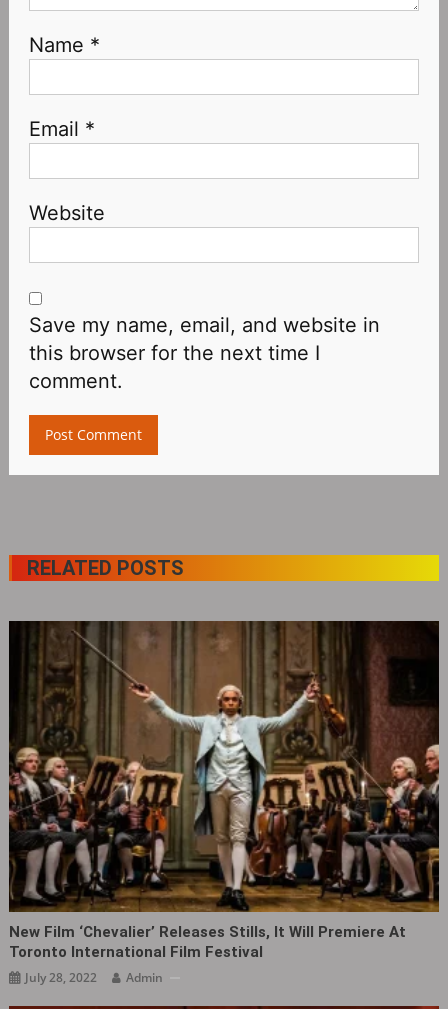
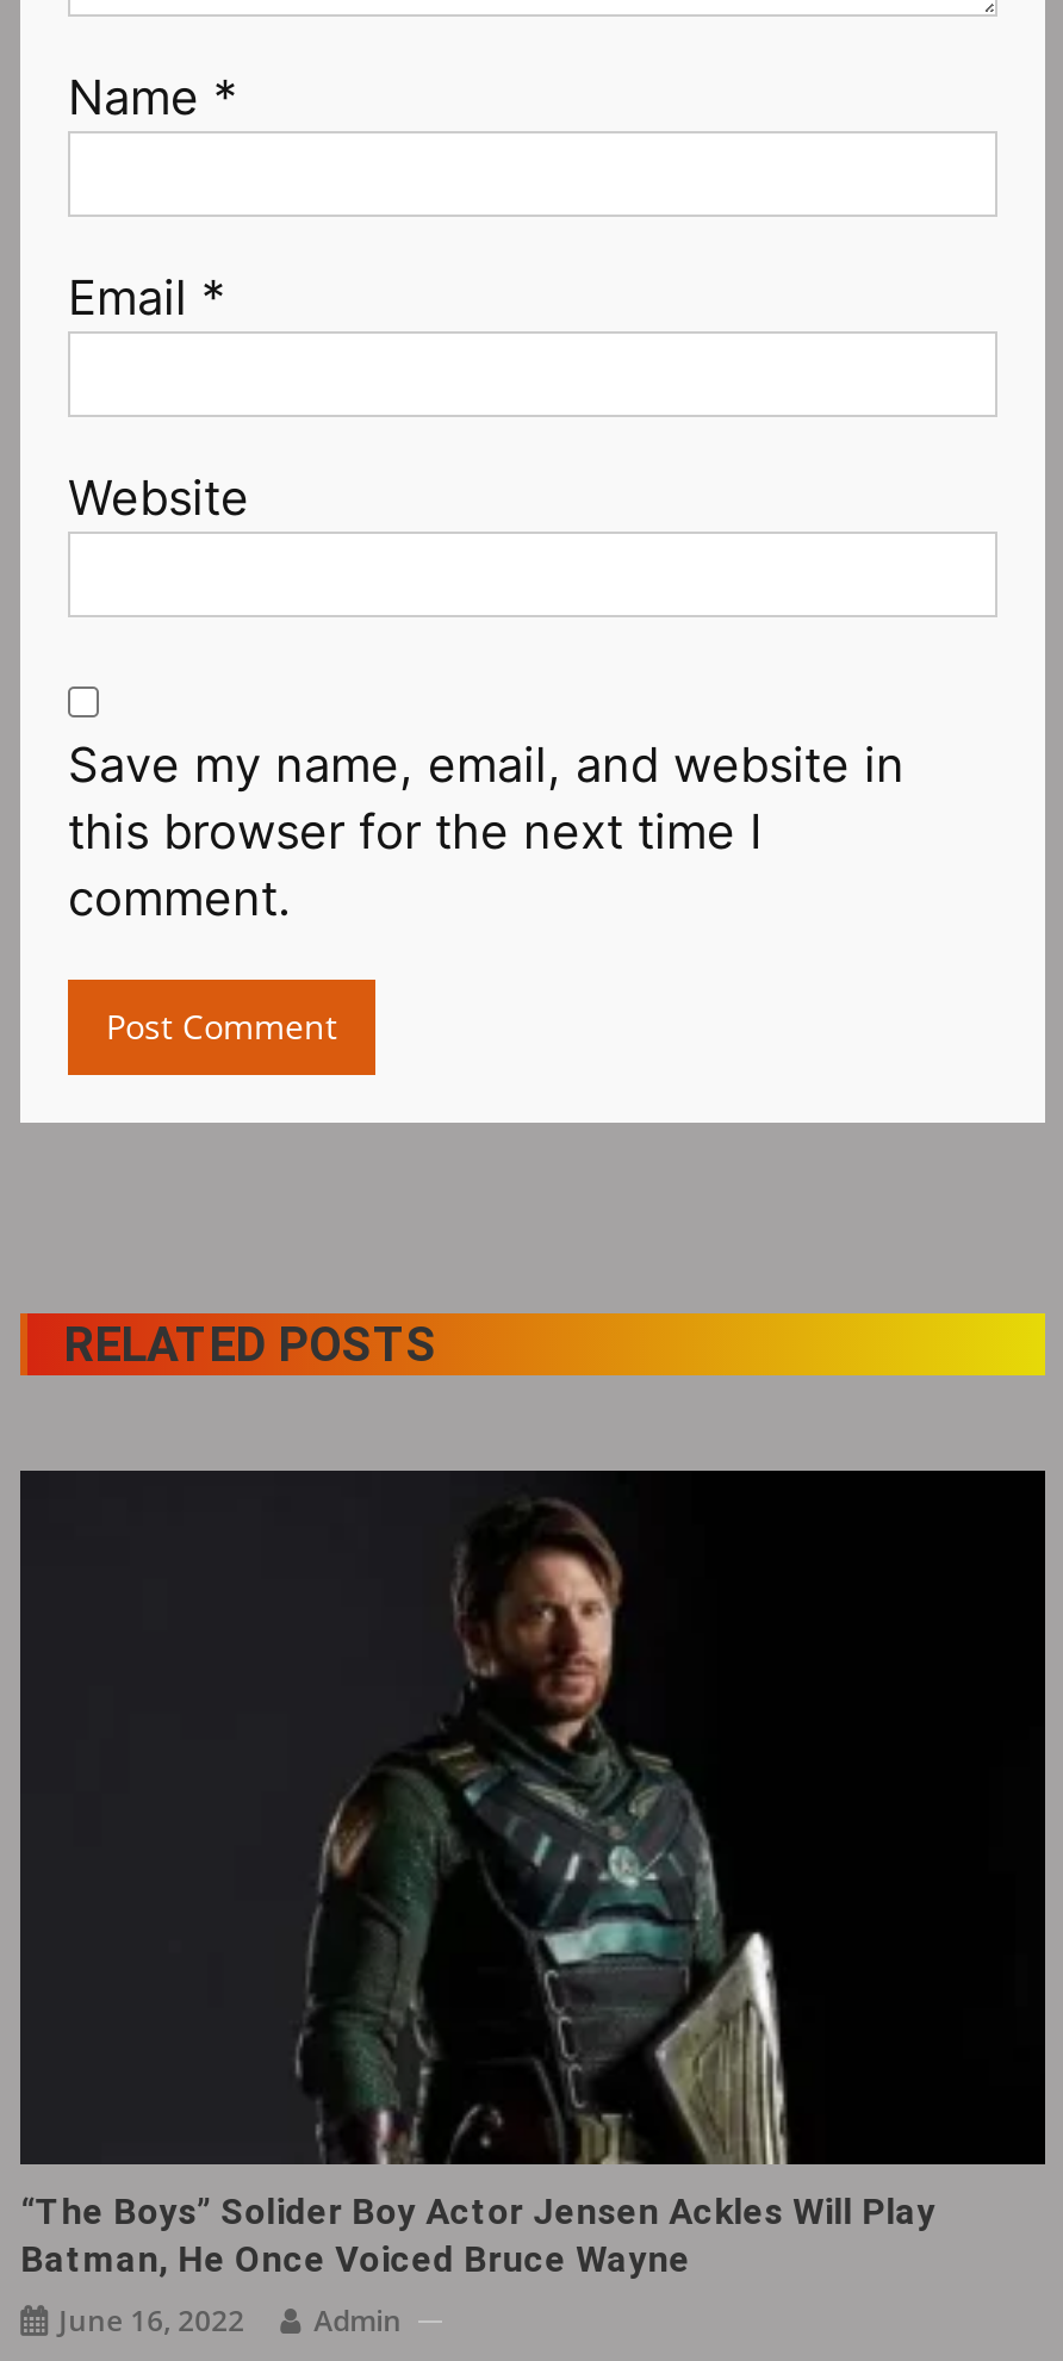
[9,621,440,986] [image] | New Film ‘Chevalier’ Releases Stills, It Will Premiere At | Toronto International Film Festival | July 28, 2022 -> [20,1471,1048,2341] [image] | “The Boys” Solider Boy Actor Jensen Ackles Will Play | Batman, He Once Voiced Bruce Wayne | June 16, 2022

